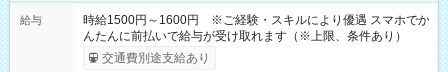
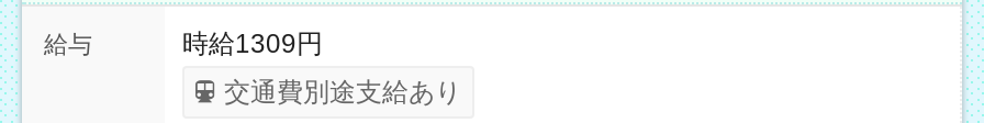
[83,13,430,43] 時給1500円～1600円 ※ご経験・スキルにより優遇 スマホでか | んたんに前払いで給与が受け取れます（※上限、条件あり） -> [182,29,323,59] 時給1309円

